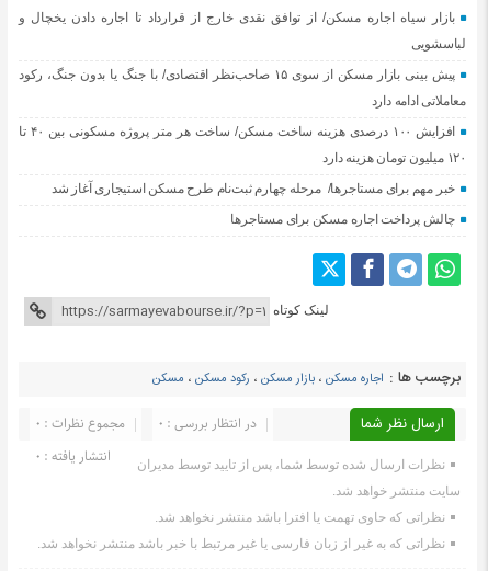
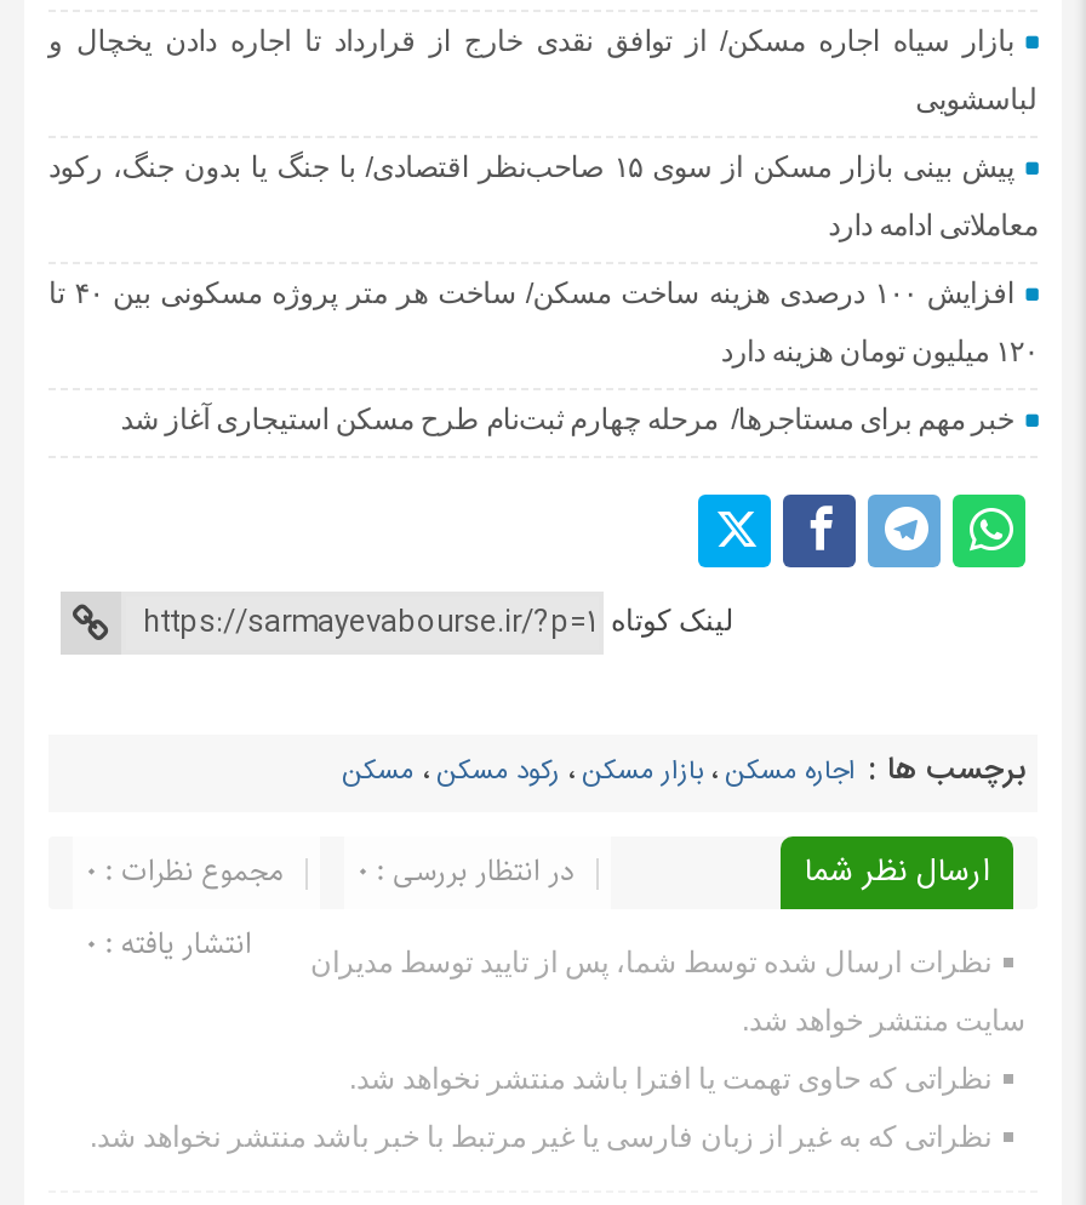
[231,211,455,227] چالش پرداخت اجاره مسکن برای مستاجرها -> none

